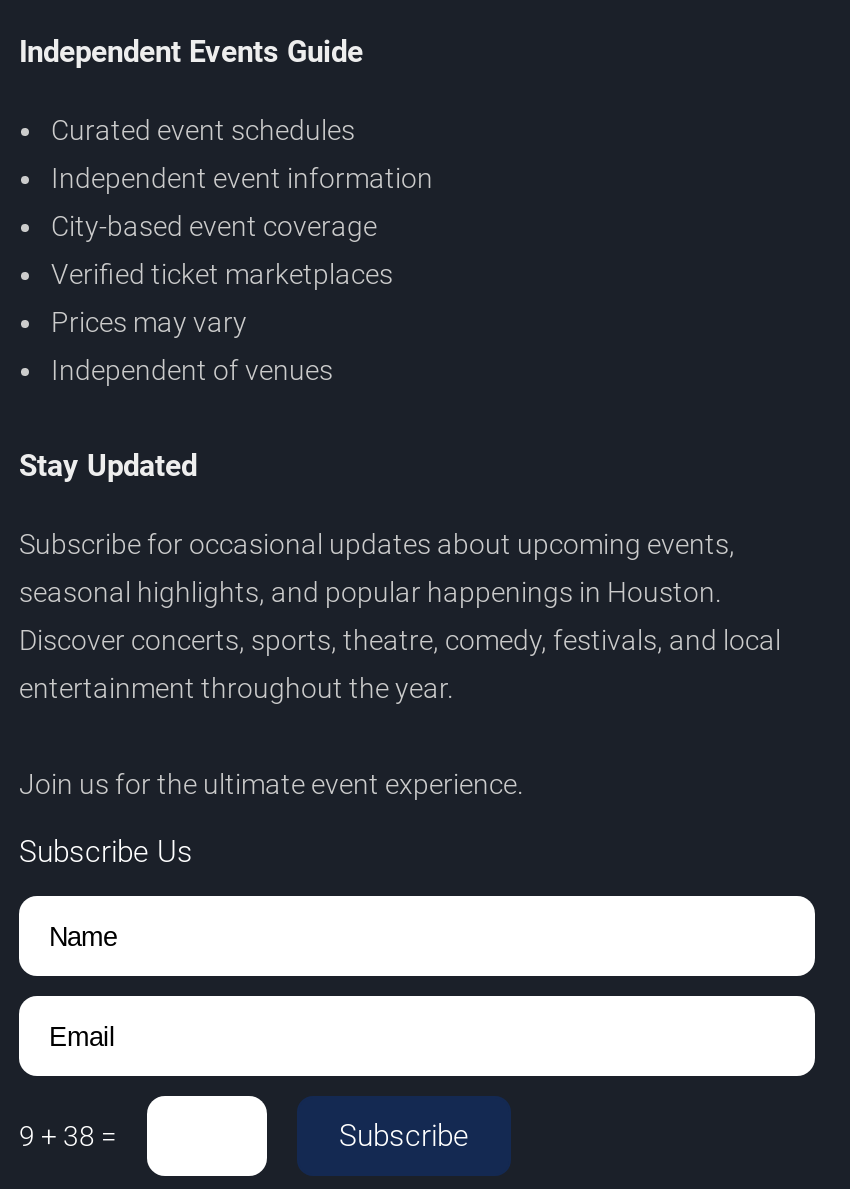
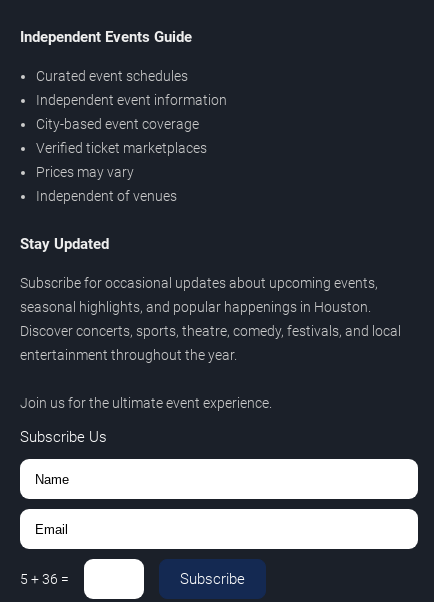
[19,1121,117,1153] 9 + 38 = -> [20,571,69,587] 5 + 36 =

